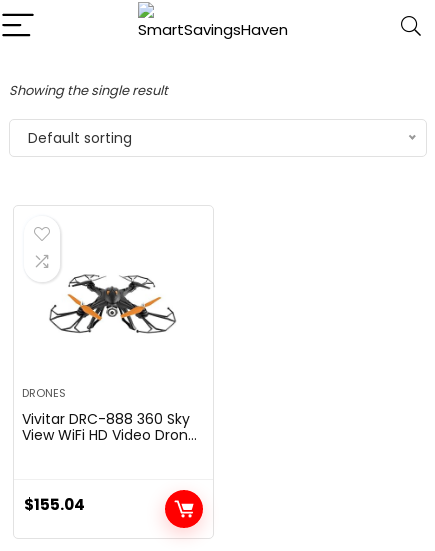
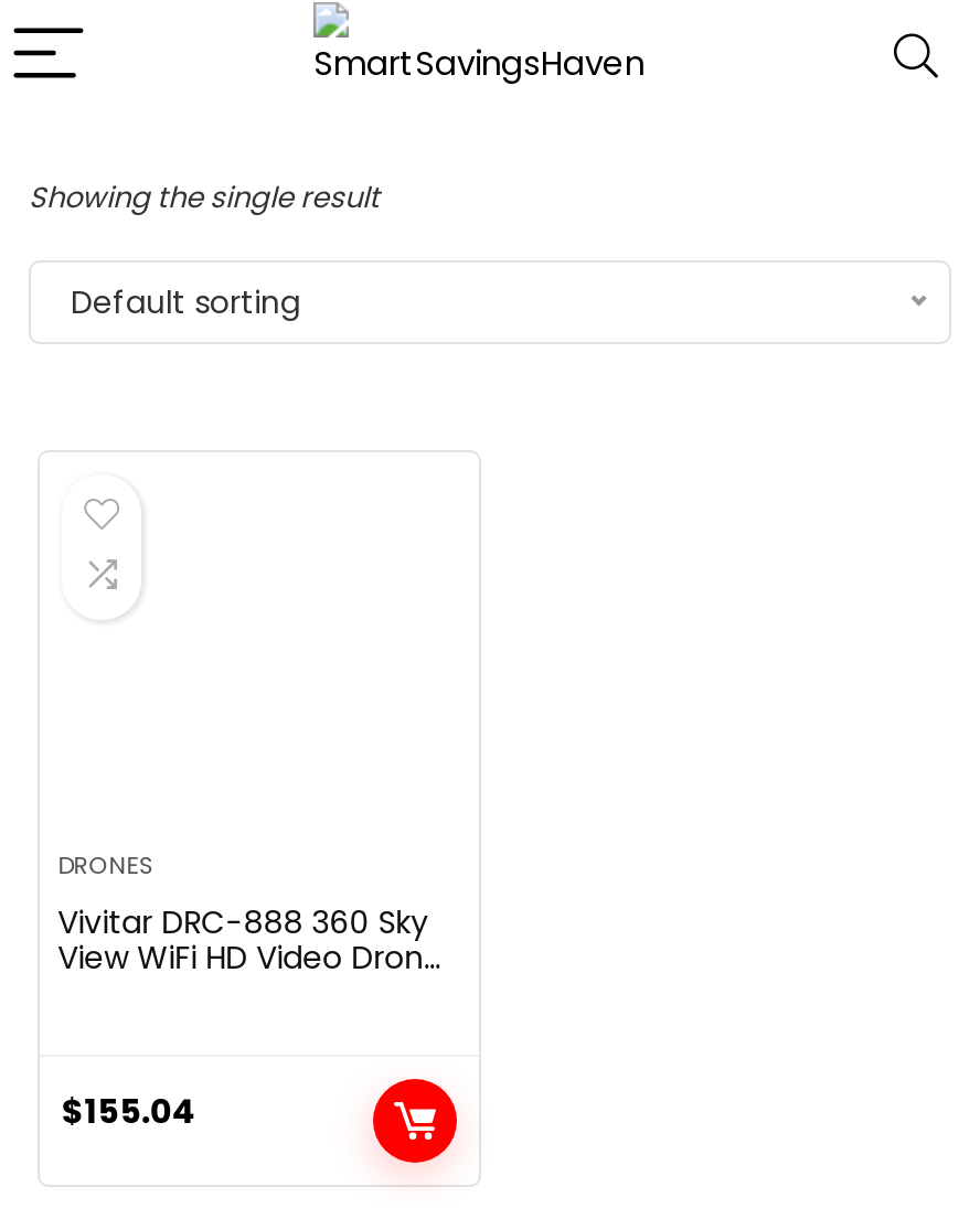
[48,273,177,334] [image] -> none

